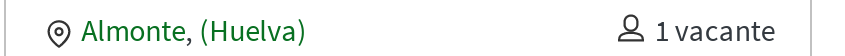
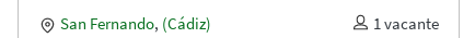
[81,10,307,48] Almonte, (Huelva) -> [60,13,211,34] San Fernando, (Cádiz)

